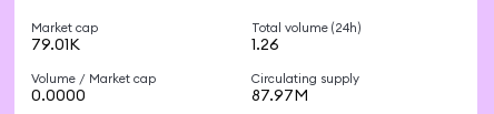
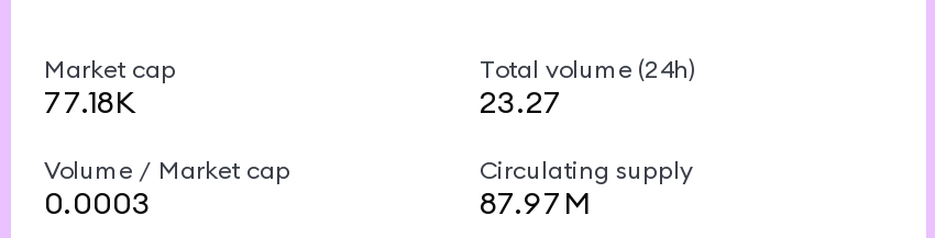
[31,37,80,53] 79.01K -> [44,88,136,118] 77.18K
[251,37,279,53] 1.26 -> [480,88,563,118] 23.27
[31,88,86,103] 0.0000 -> [44,189,152,219] 0.0003

